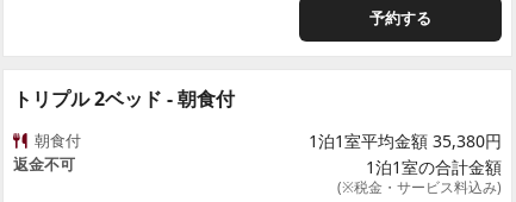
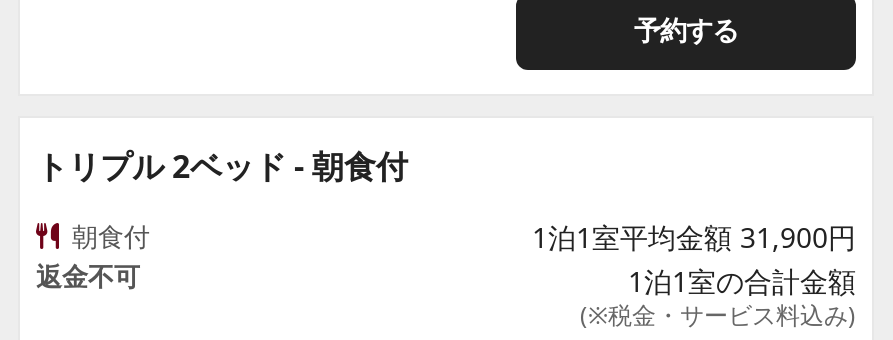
[309,130,502,152] 1泊1室平均金額 35,380円 -> [532,218,856,256] 1泊1室平均金額 31,900円

